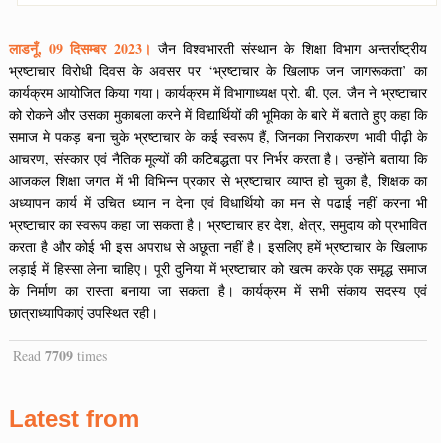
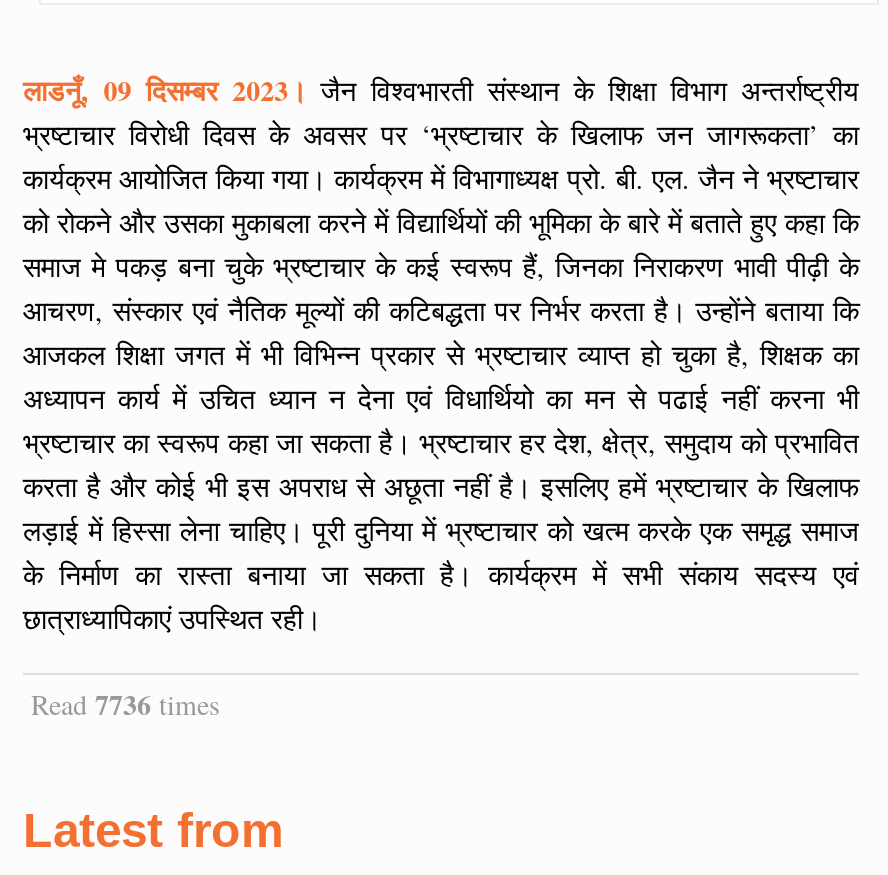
[13,345,107,366] Read 7709 times -> [31,683,219,725] Read 7736 times

